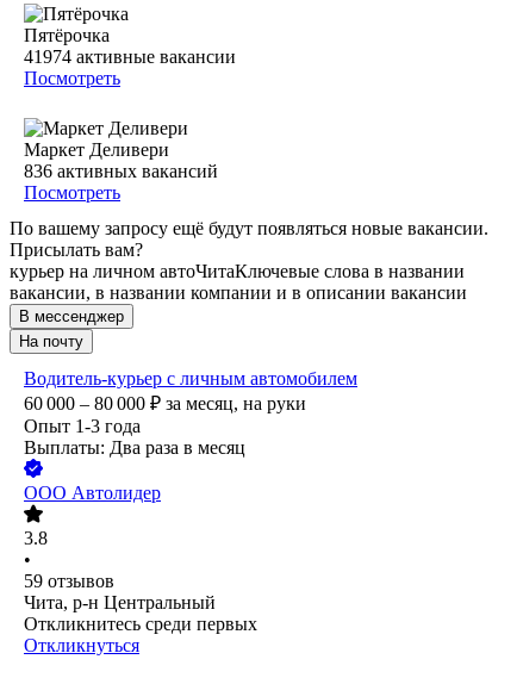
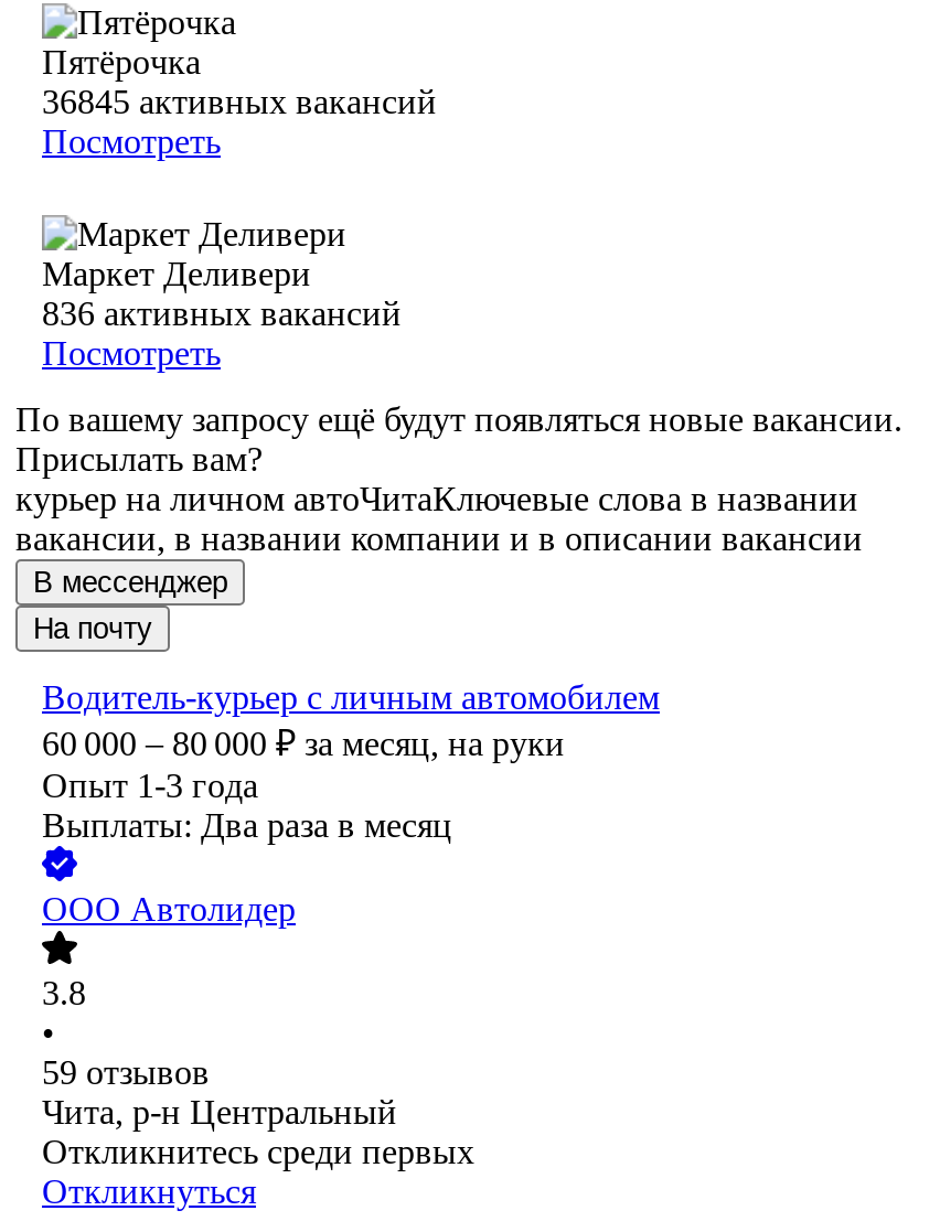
[24,47,236,67] 41974 активные вакансии -> [42,83,437,121] 36845 активных вакансий

